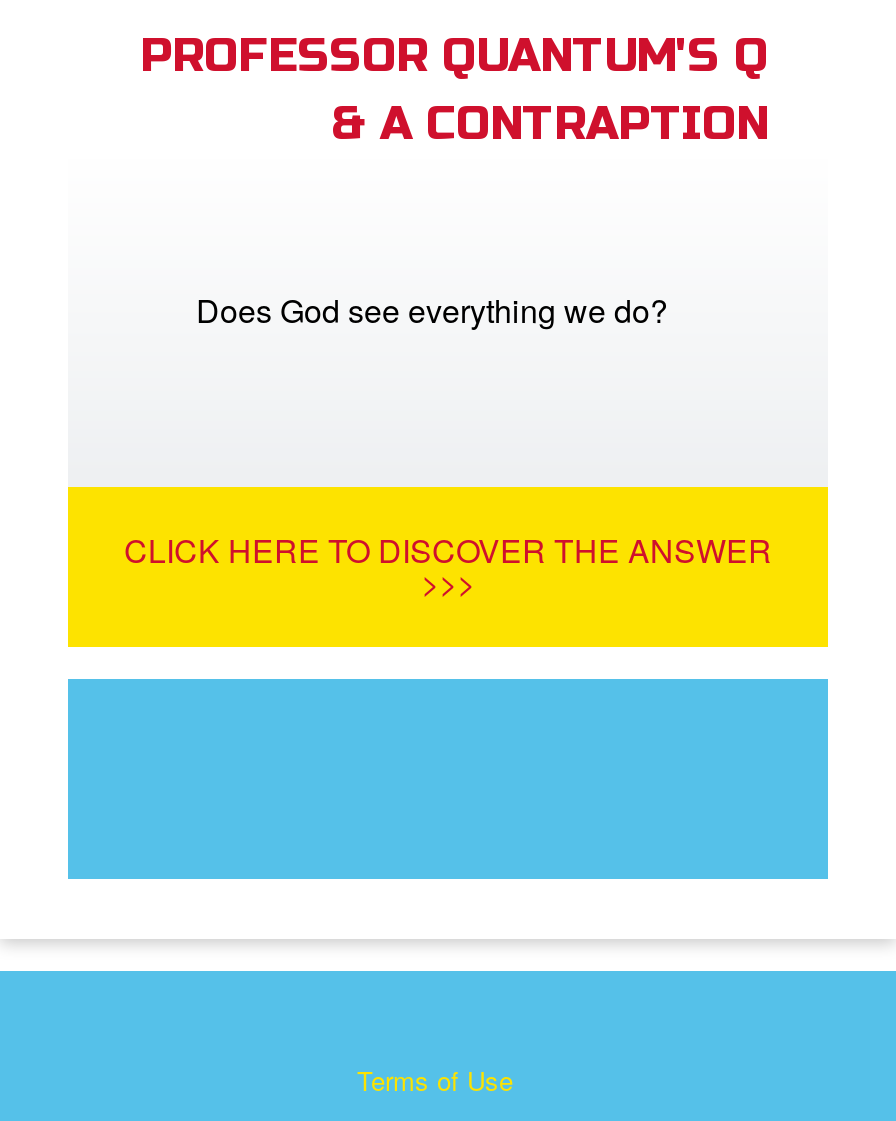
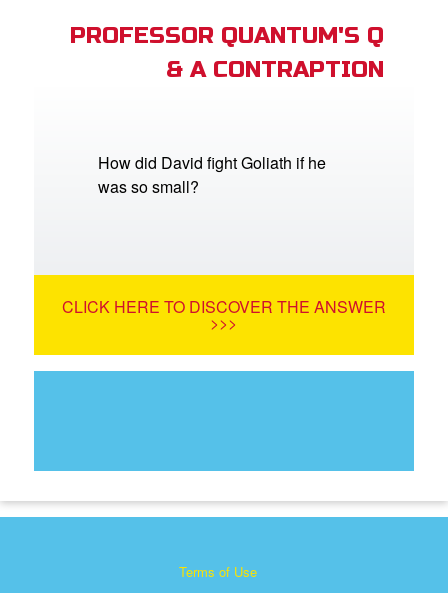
[196,287,668,333] Does God see everything we do? -> [98,151,326,198] How did David fight Goliath if he | was so small?

